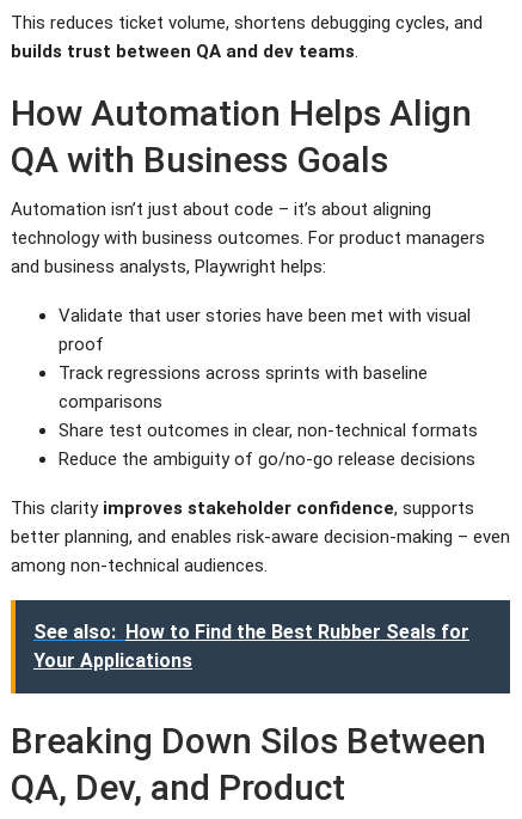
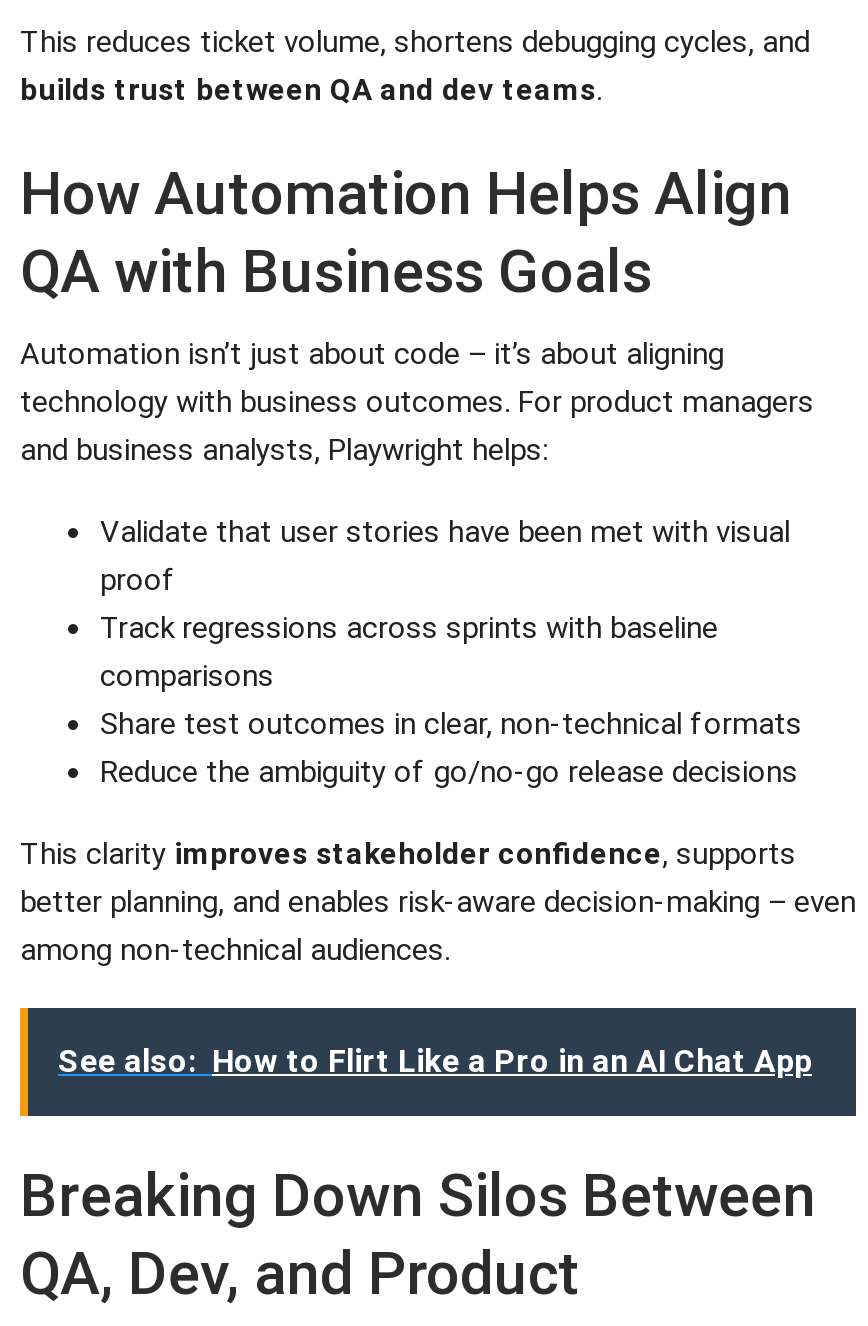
[33,620,469,671] See also: How to Find the Best Rubber Seals for | Your Applications -> [58,1041,812,1079] See also: How to Flirt Like a Pro in an AI Chat App

